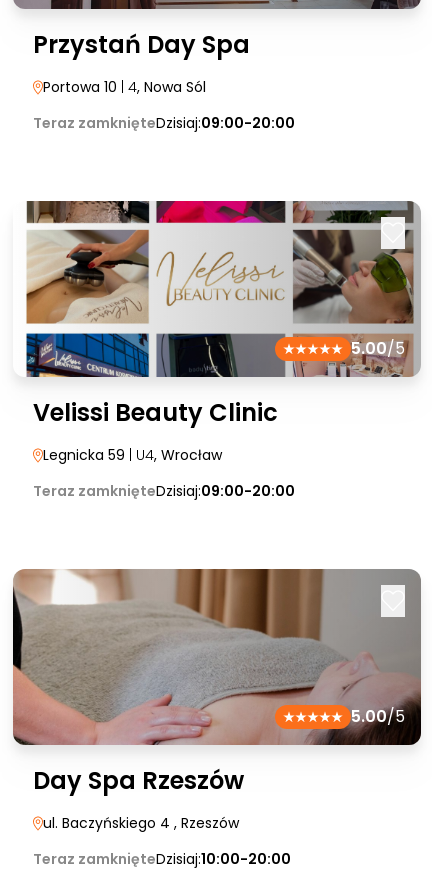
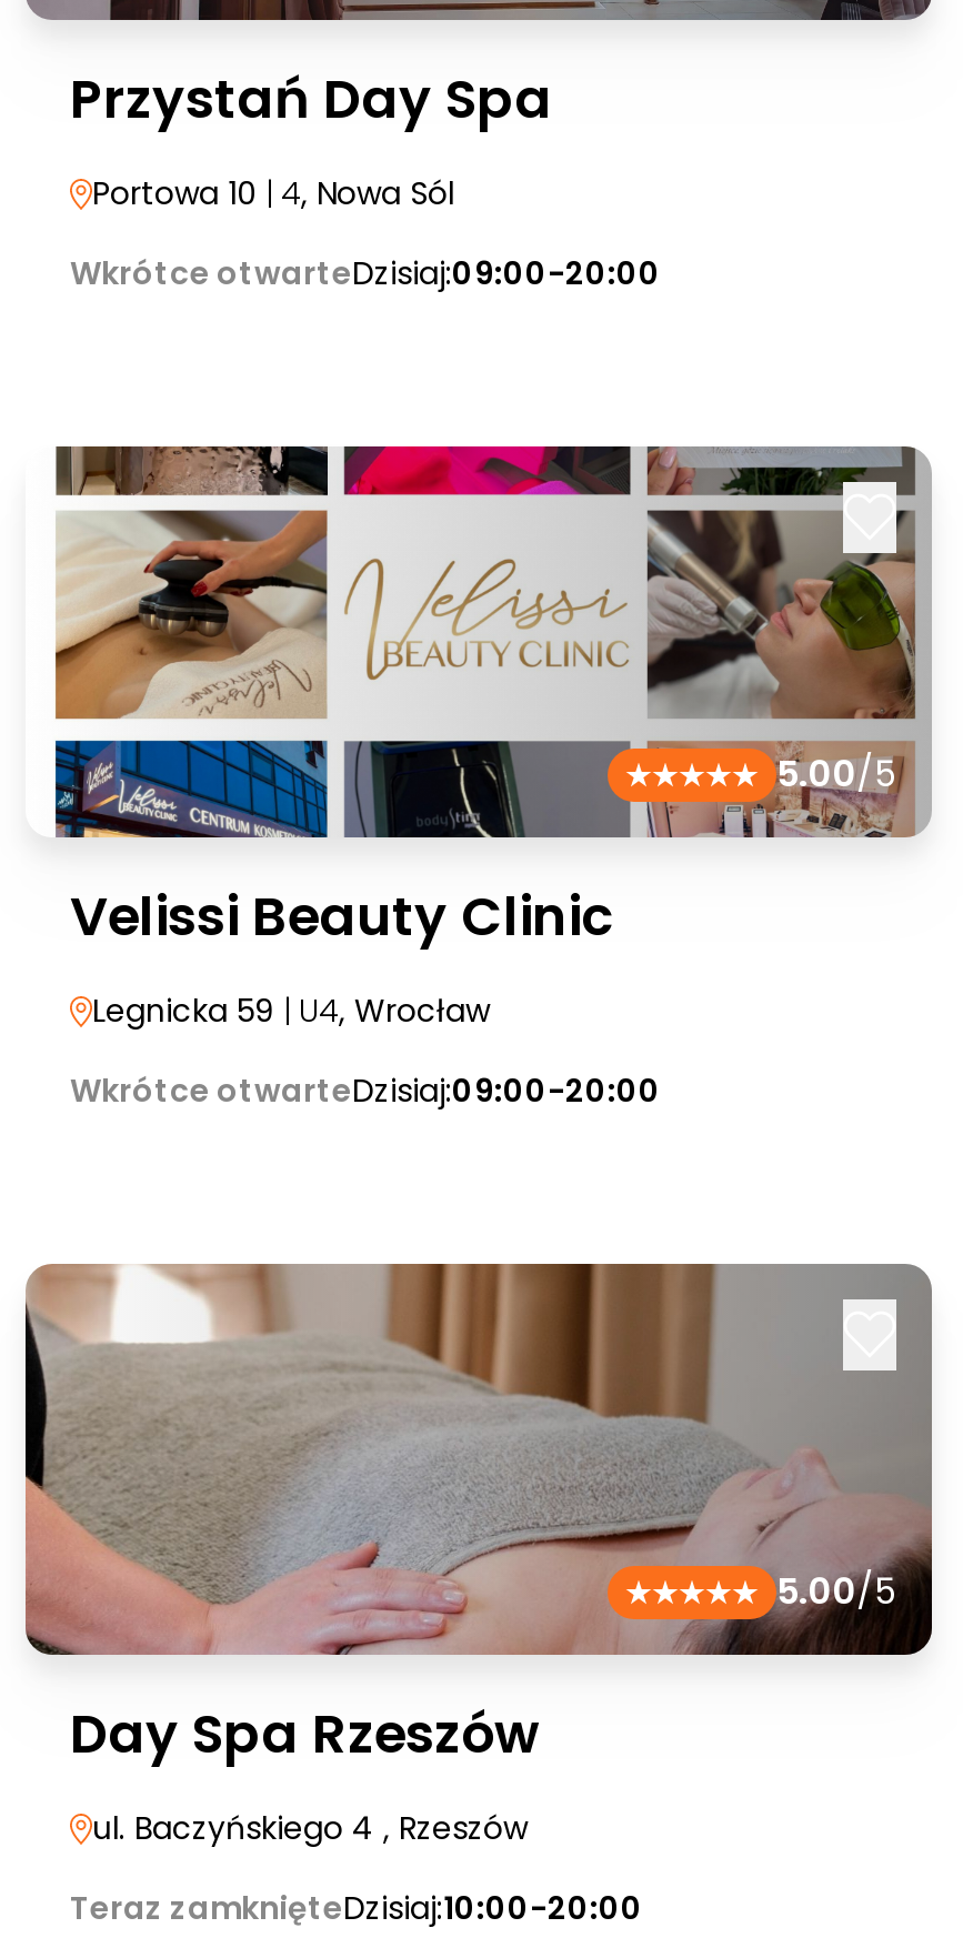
[33,113,295,133] Teraz zamknięteDzisiaj:09:00-20:00 -> [70,251,661,295] Wkrótce otwarteDzisiaj:09:00-20:00
[33,481,295,501] Teraz zamknięteDzisiaj:09:00-20:00 -> [70,1068,661,1113] Wkrótce otwarteDzisiaj:09:00-20:00

